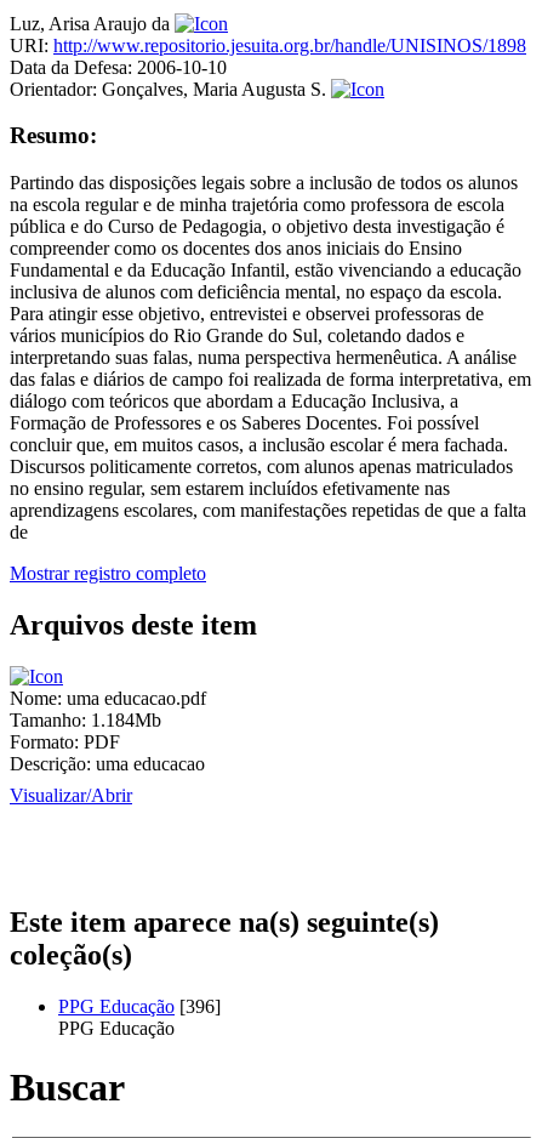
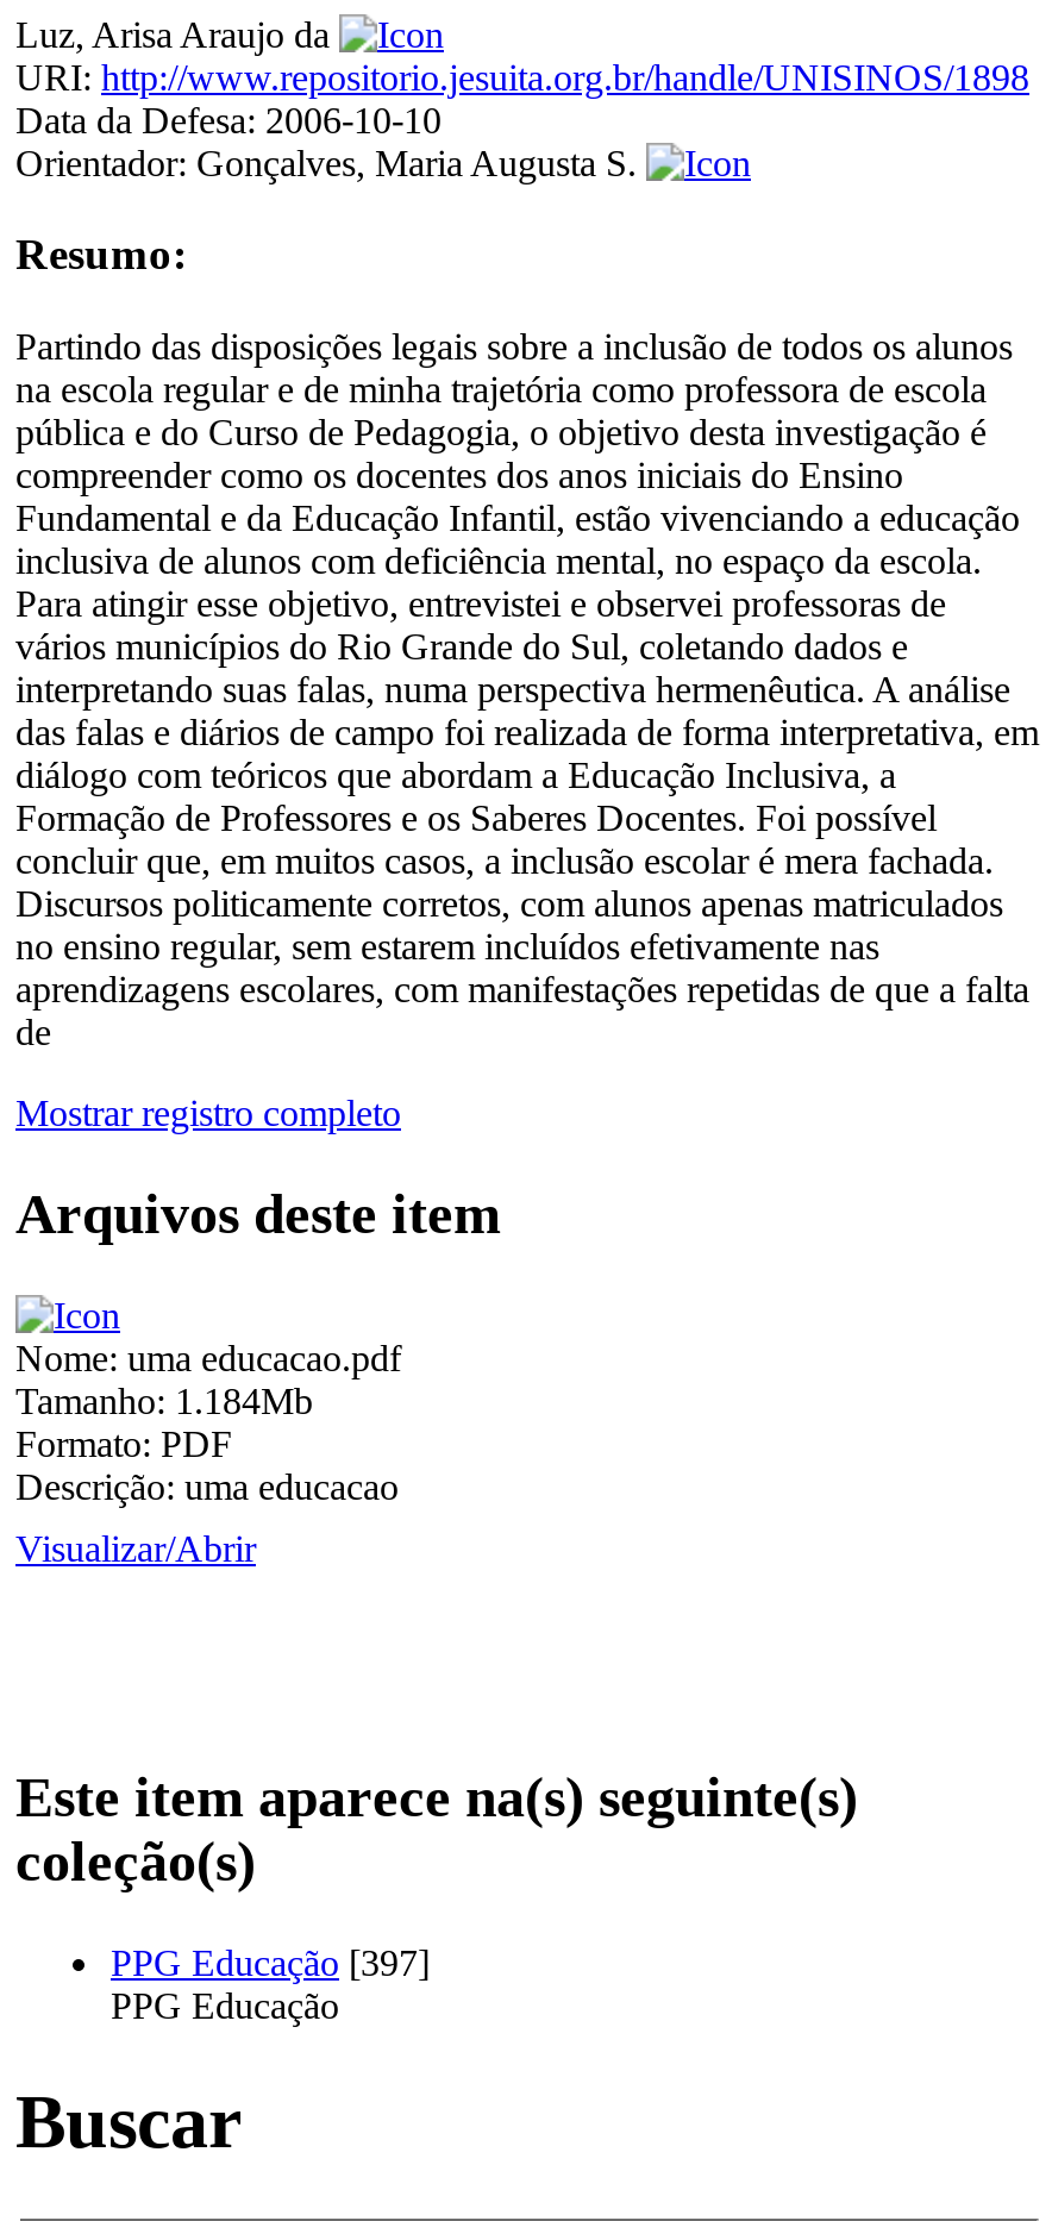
[58,996,221,1016] PPG Educação [396] -> [111,1942,430,1982] PPG Educação [397]

